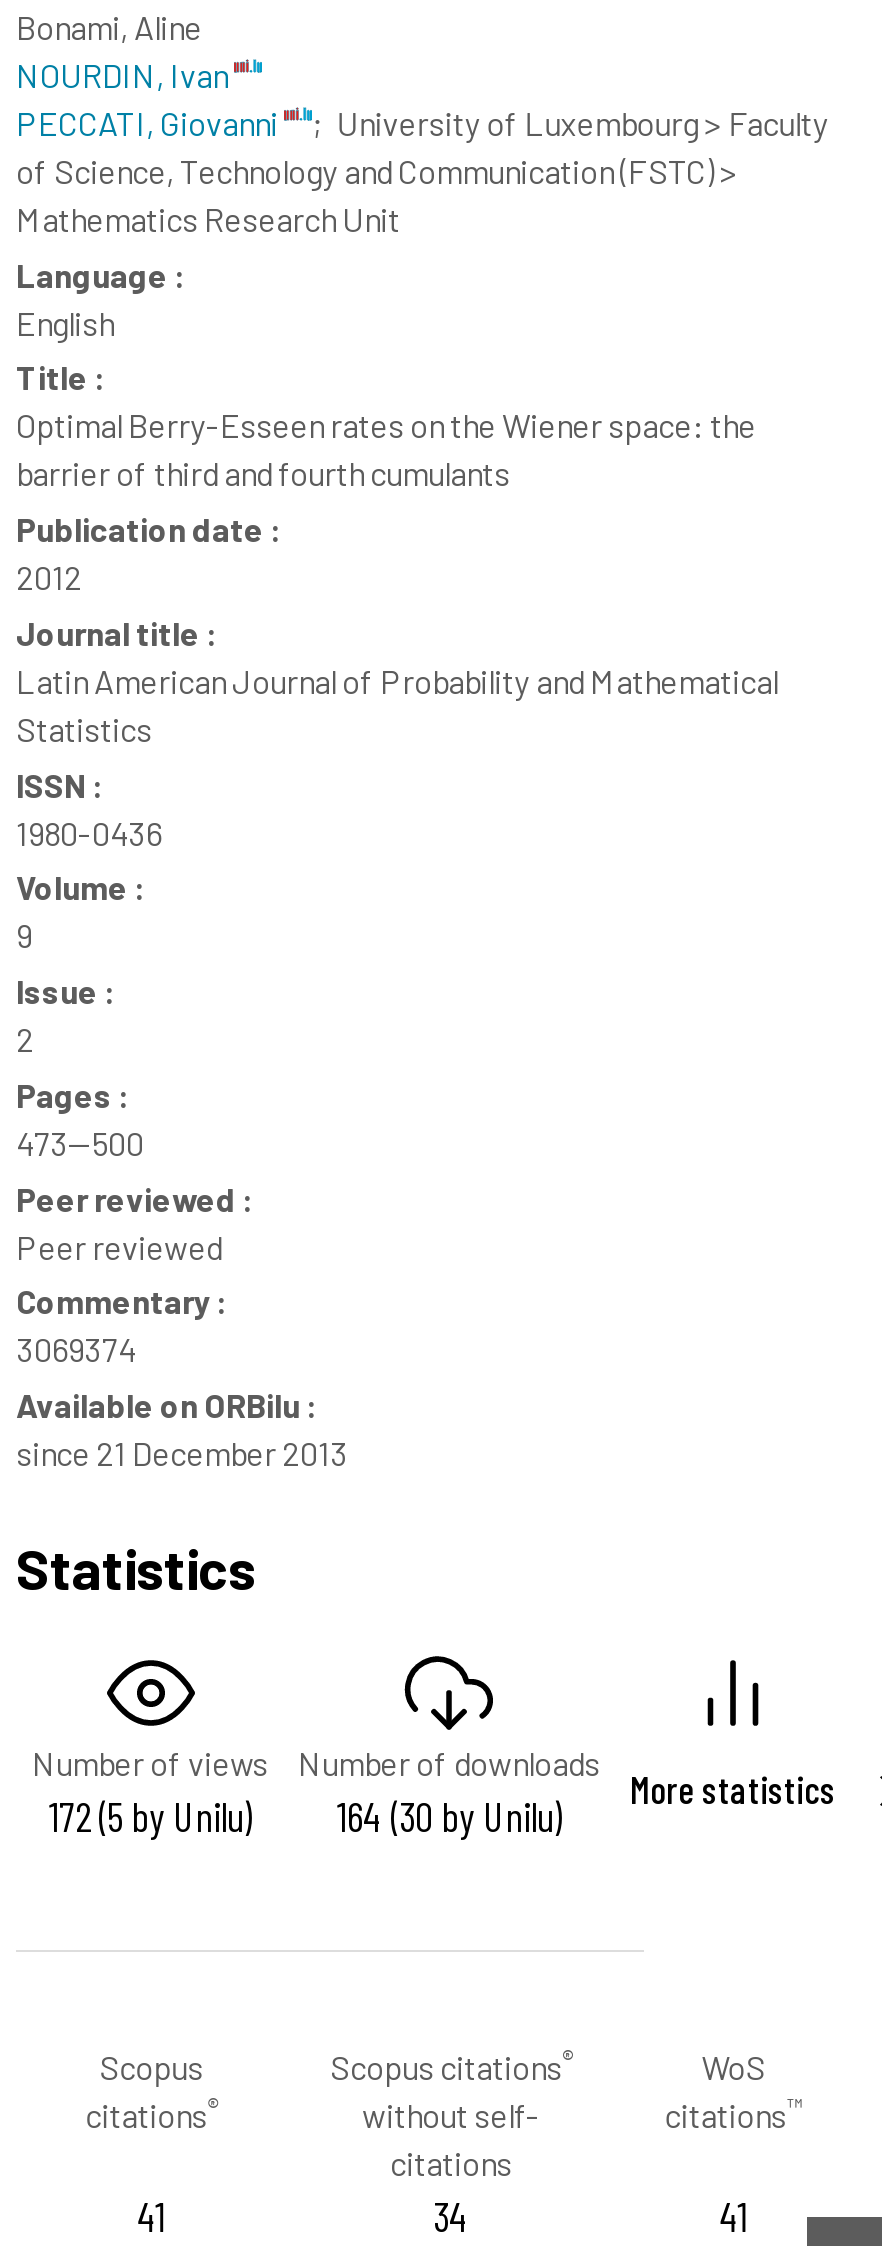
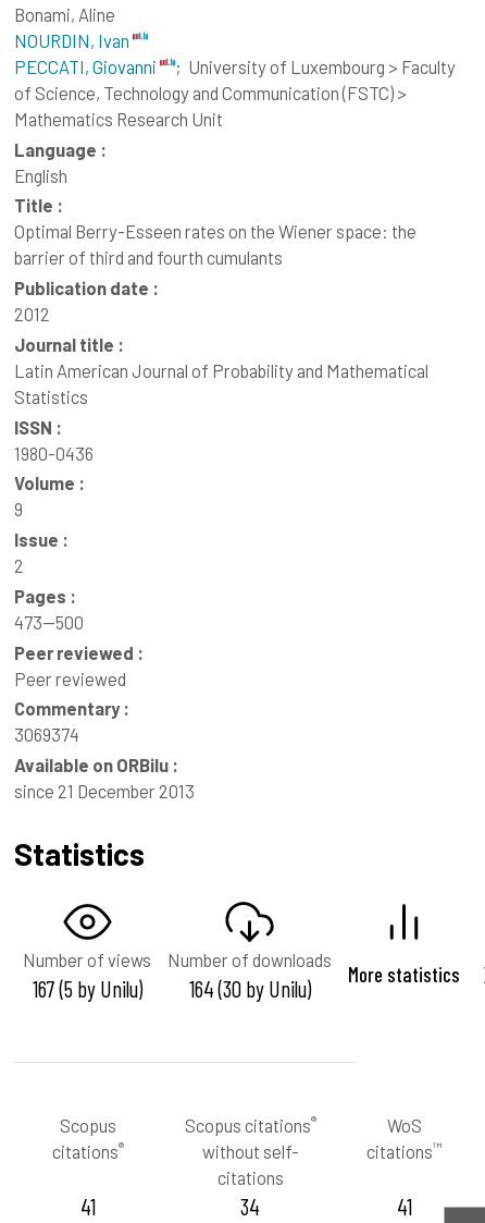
[49,1767,836,1839] 172 (5 by Unilu) 164 (30 by Unilu) More statistics -> [32,962,460,1001] 167 (5 by Unilu) 164 (30 by Unilu) More statistics

